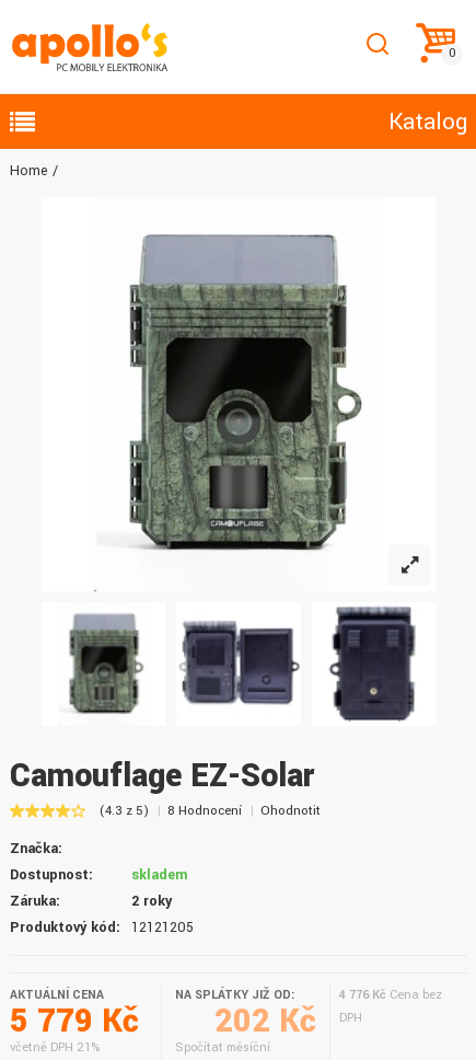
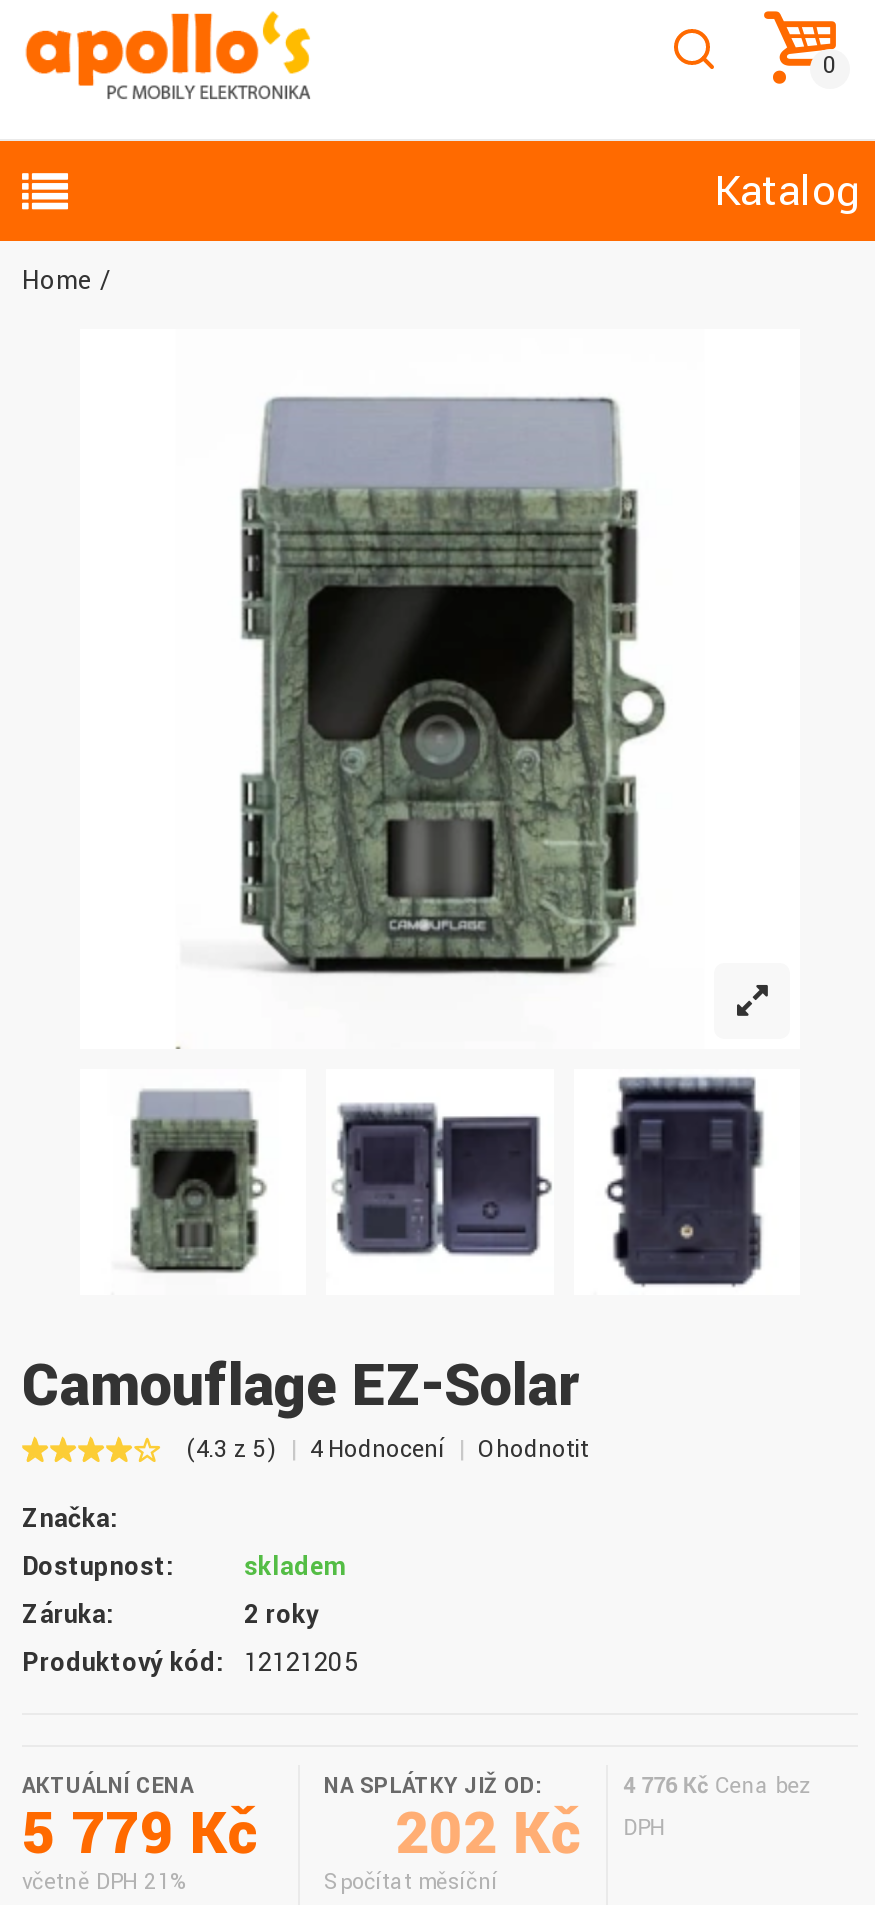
[100,802,321,821] (4.3 z 5) 8 Hodnocení Ohodnotit -> [186,1434,588,1468] (4.3 z 5) 4 Hodnocení Ohodnotit

